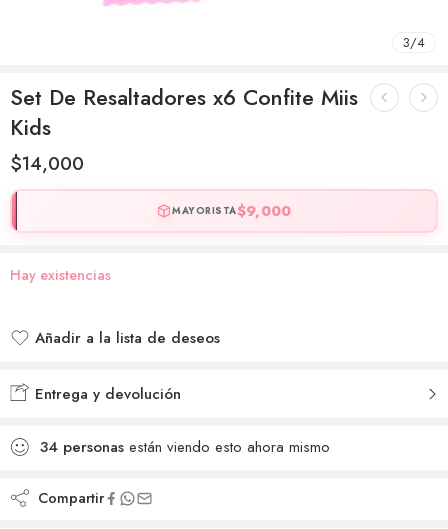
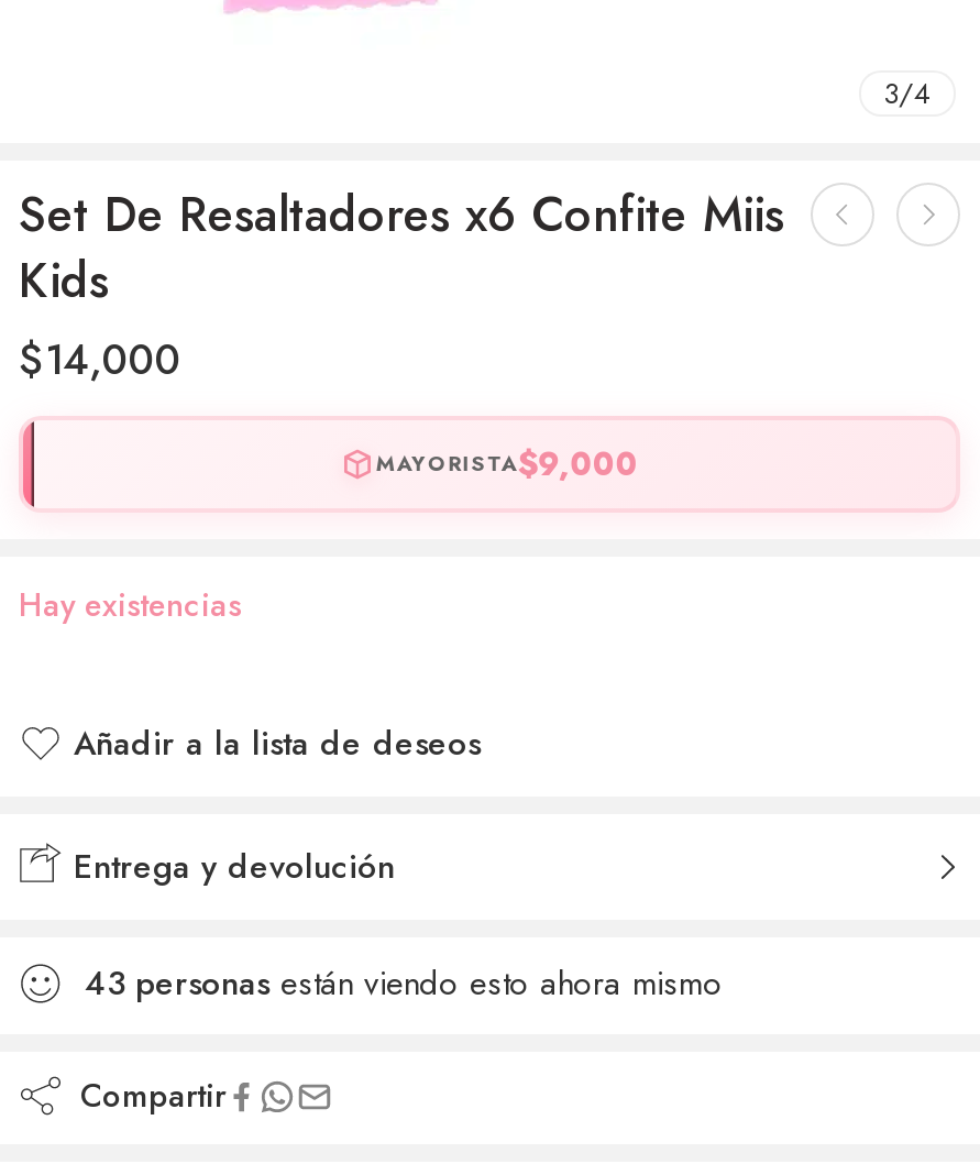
[40,436,330,458] 34 personas están viendo esto ahora mismo -> [85,959,723,1008] 43 personas están viendo esto ahora mismo

